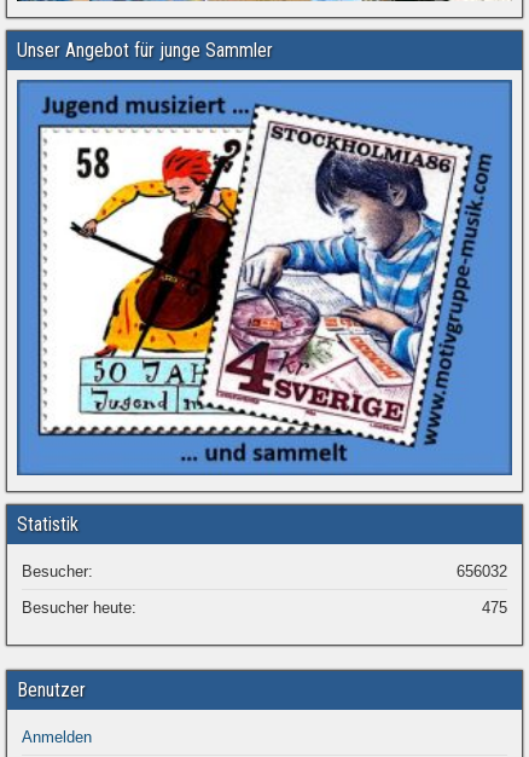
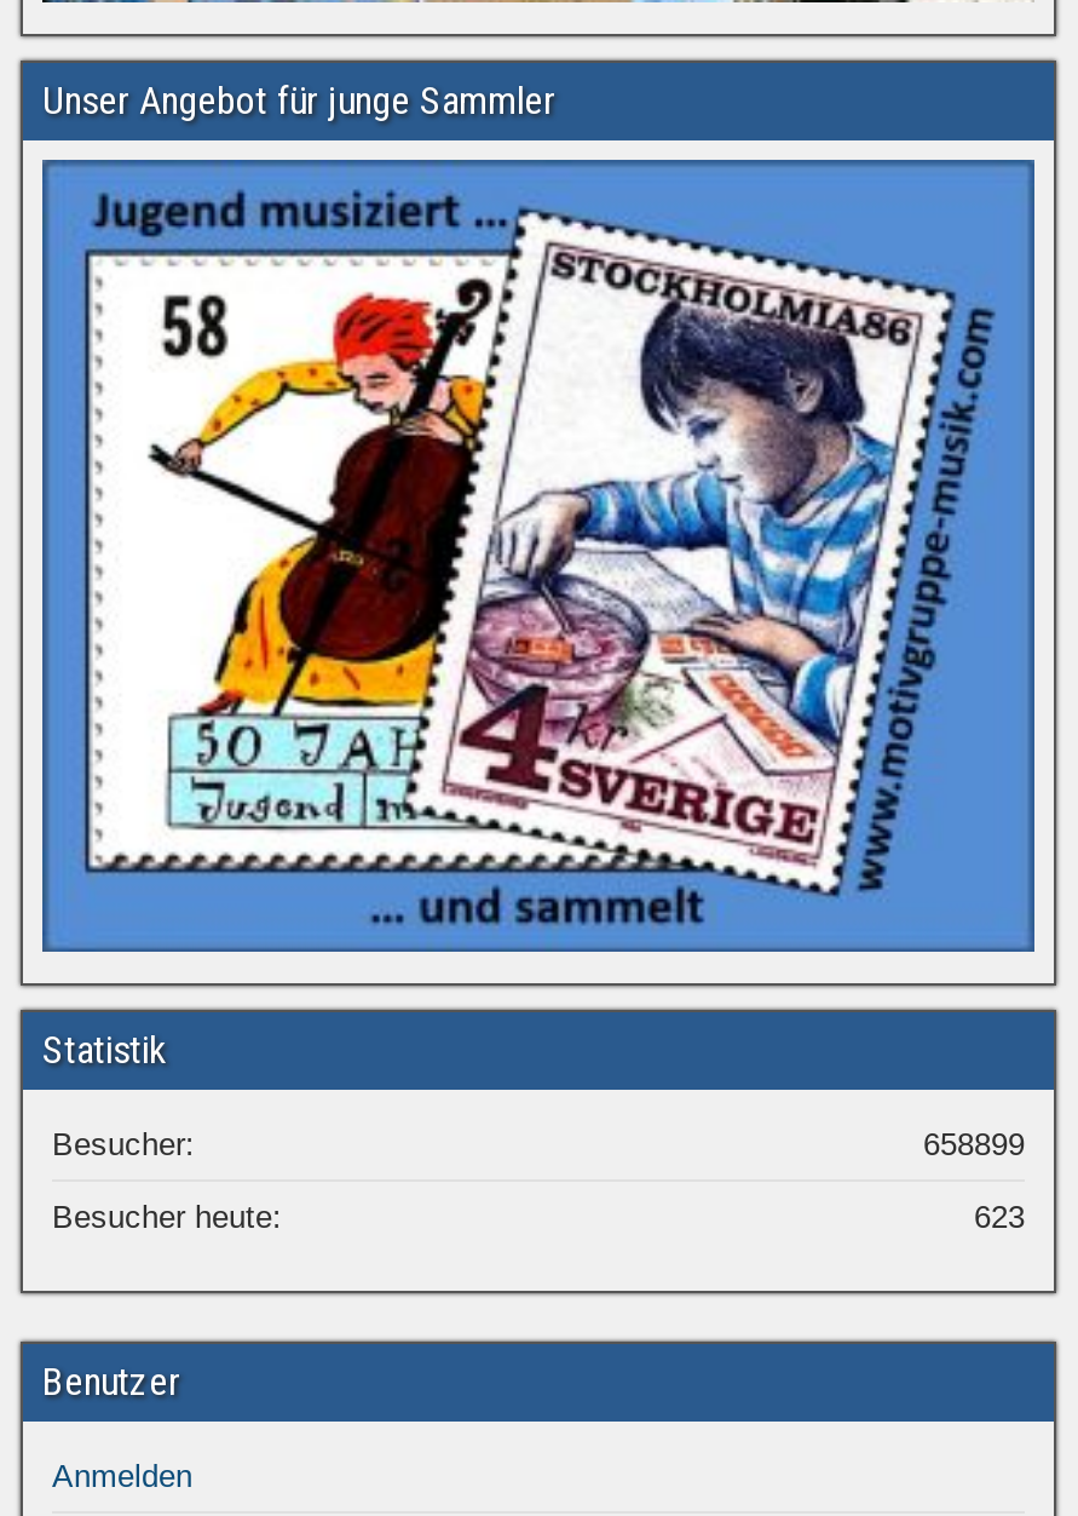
[457,562,507,580] 656032 -> [923,1125,1025,1162] 658899
[482,598,507,616] 475 -> [974,1198,1025,1234] 623

